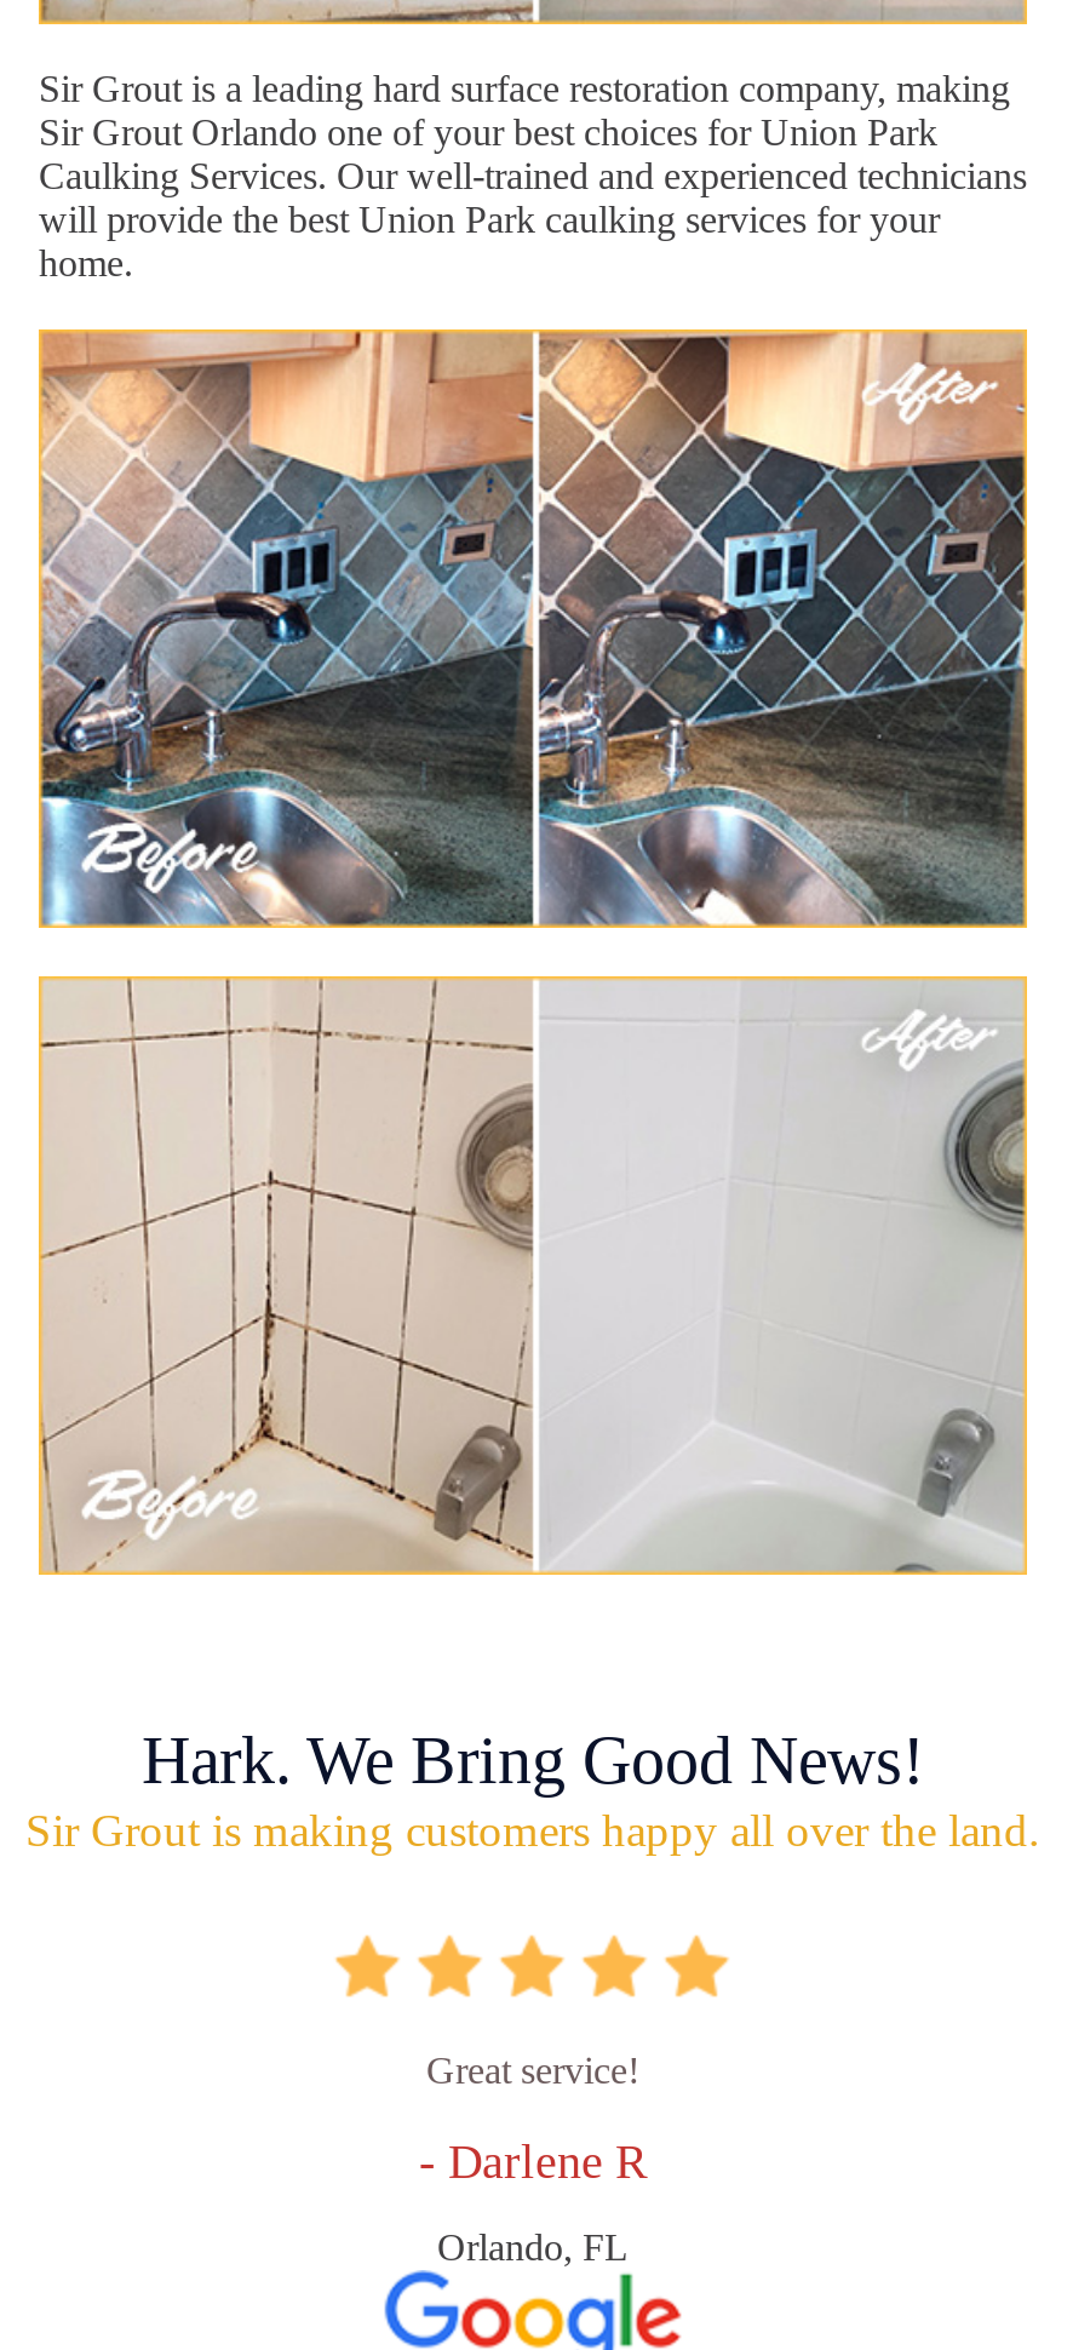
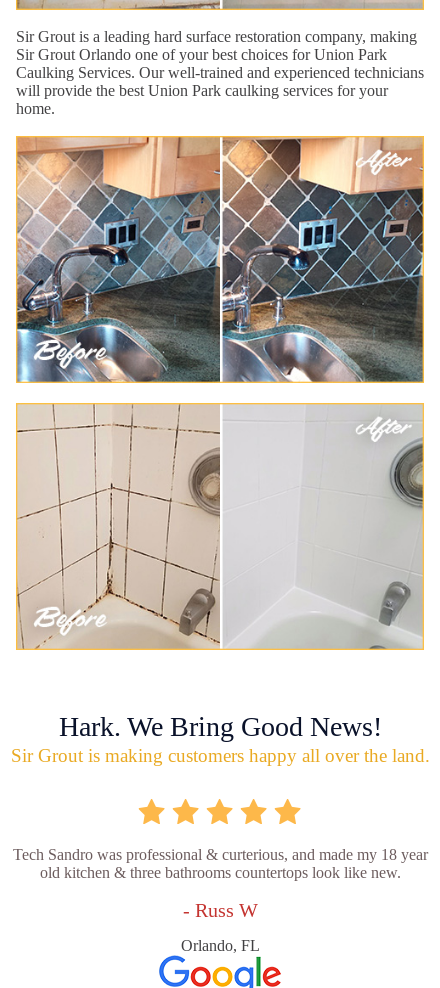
[426,2051,639,2092] Great service! -> [12,846,427,881] Tech Sandro was professional & curterious, and made my 18 year | old kitchen & three bathrooms countertops look like new.
[419,2135,647,2189] - Darlene R -> [182,899,257,921] - Russ W

